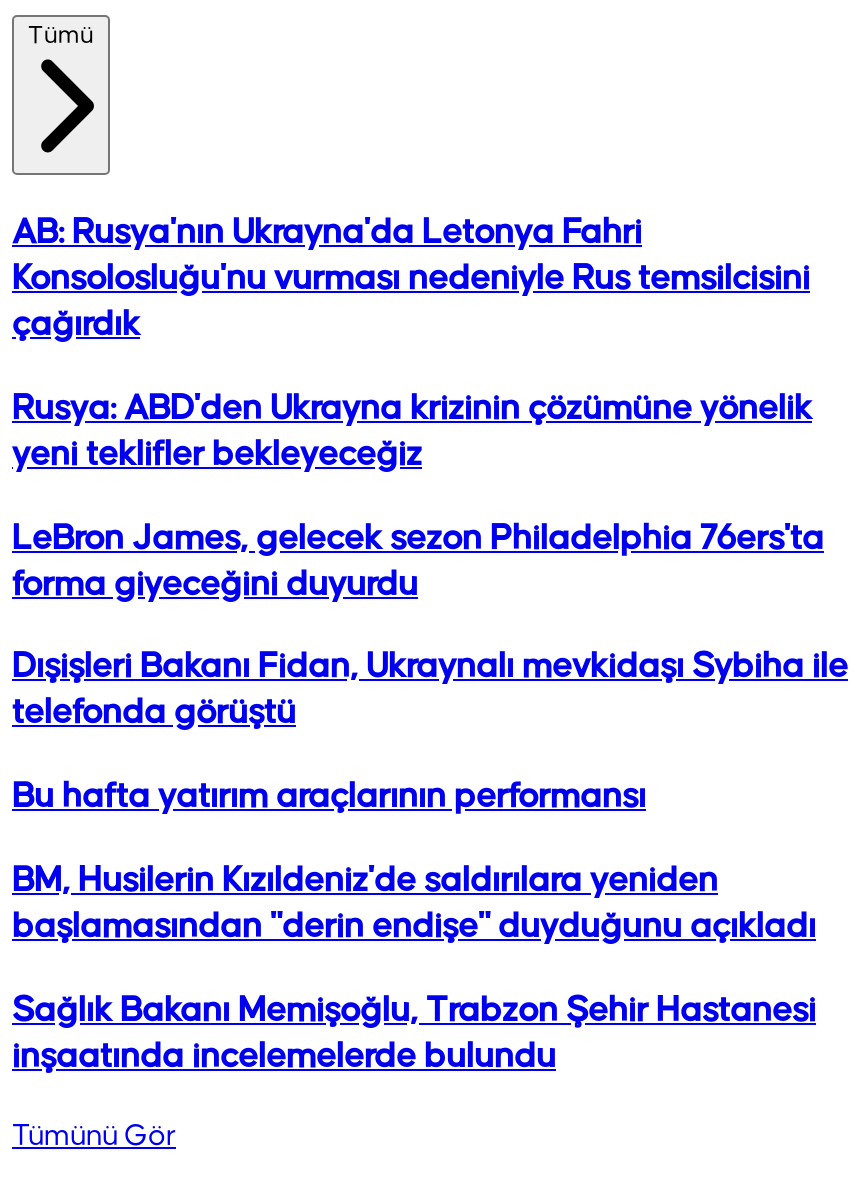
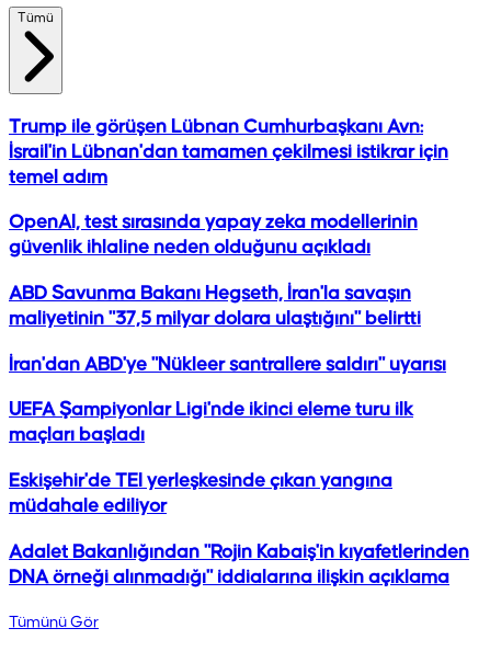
[12,215,810,343] AB: Rusya'nın Ukrayna'da Letonya Fahri | Konsolosluğu'nu vurması nedeniyle Rus temsilcisini | çağırdık -> [9,117,448,187] Trump ile görüşen Lübnan Cumhurbaşkanı Avn: | İsrail'in Lübnan'dan tamamen çekilmesi istikrar için | temel adım
[12,391,812,473] Rusya: ABD'den Ukrayna krizinin çözümüne yönelik | yeni teklifler bekleyeceğiz -> [9,213,418,258] OpenAI, test sırasında yapay zeka modellerinin | güvenlik ihlaline neden olduğunu açıkladı
[12,520,824,602] LeBron James, gelecek sezon Philadelphia 76ers'ta | forma giyeceğini duyurdu -> [9,284,421,329] ABD Savunma Bakanı Hegseth, İran'la savaşın | maliyetinin "37,5 milyar dolara ulaştığını" belirtti
[12,649,848,731] Dışişleri Bakanı Fidan, Ukraynalı mevkidaşı Sybiha ile | telefonda görüştü -> [9,355,446,374] İran'dan ABD'ye "Nükleer santrallere saldırı" uyarısı
[12,779,646,815] Bu hafta yatırım araçlarının performansı -> [9,400,413,445] UEFA Şampiyonlar Ligi'nde ikinci eleme turu ilk | maçları başladı
[12,862,816,944] BM, Husilerin Kızıldeniz'de saldırılara yeniden | başlamasından "derin endişe" duyduğunu açıkladı -> [9,471,392,516] Eskişehir'de TEI yerleşkesinde çıkan yangına | müdahale ediliyor
[12,992,816,1074] Sağlık Bakanı Memişoğlu, Trabzon Şehir Hastanesi | inşaatında incelemelerde bulundu -> [9,542,469,587] Adalet Bakanlığından "Rojin Kabaiş'in kıyafetlerinden | DNA örneği alınmadığı" iddialarına ilişkin açıklama

